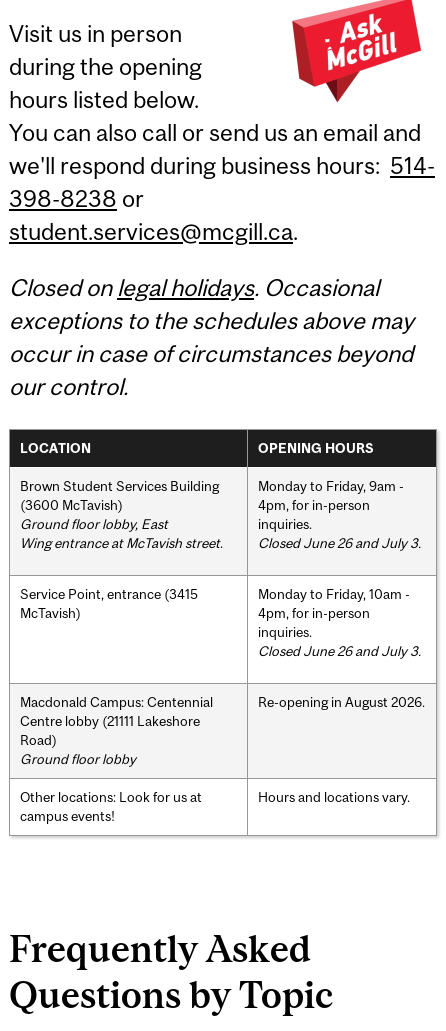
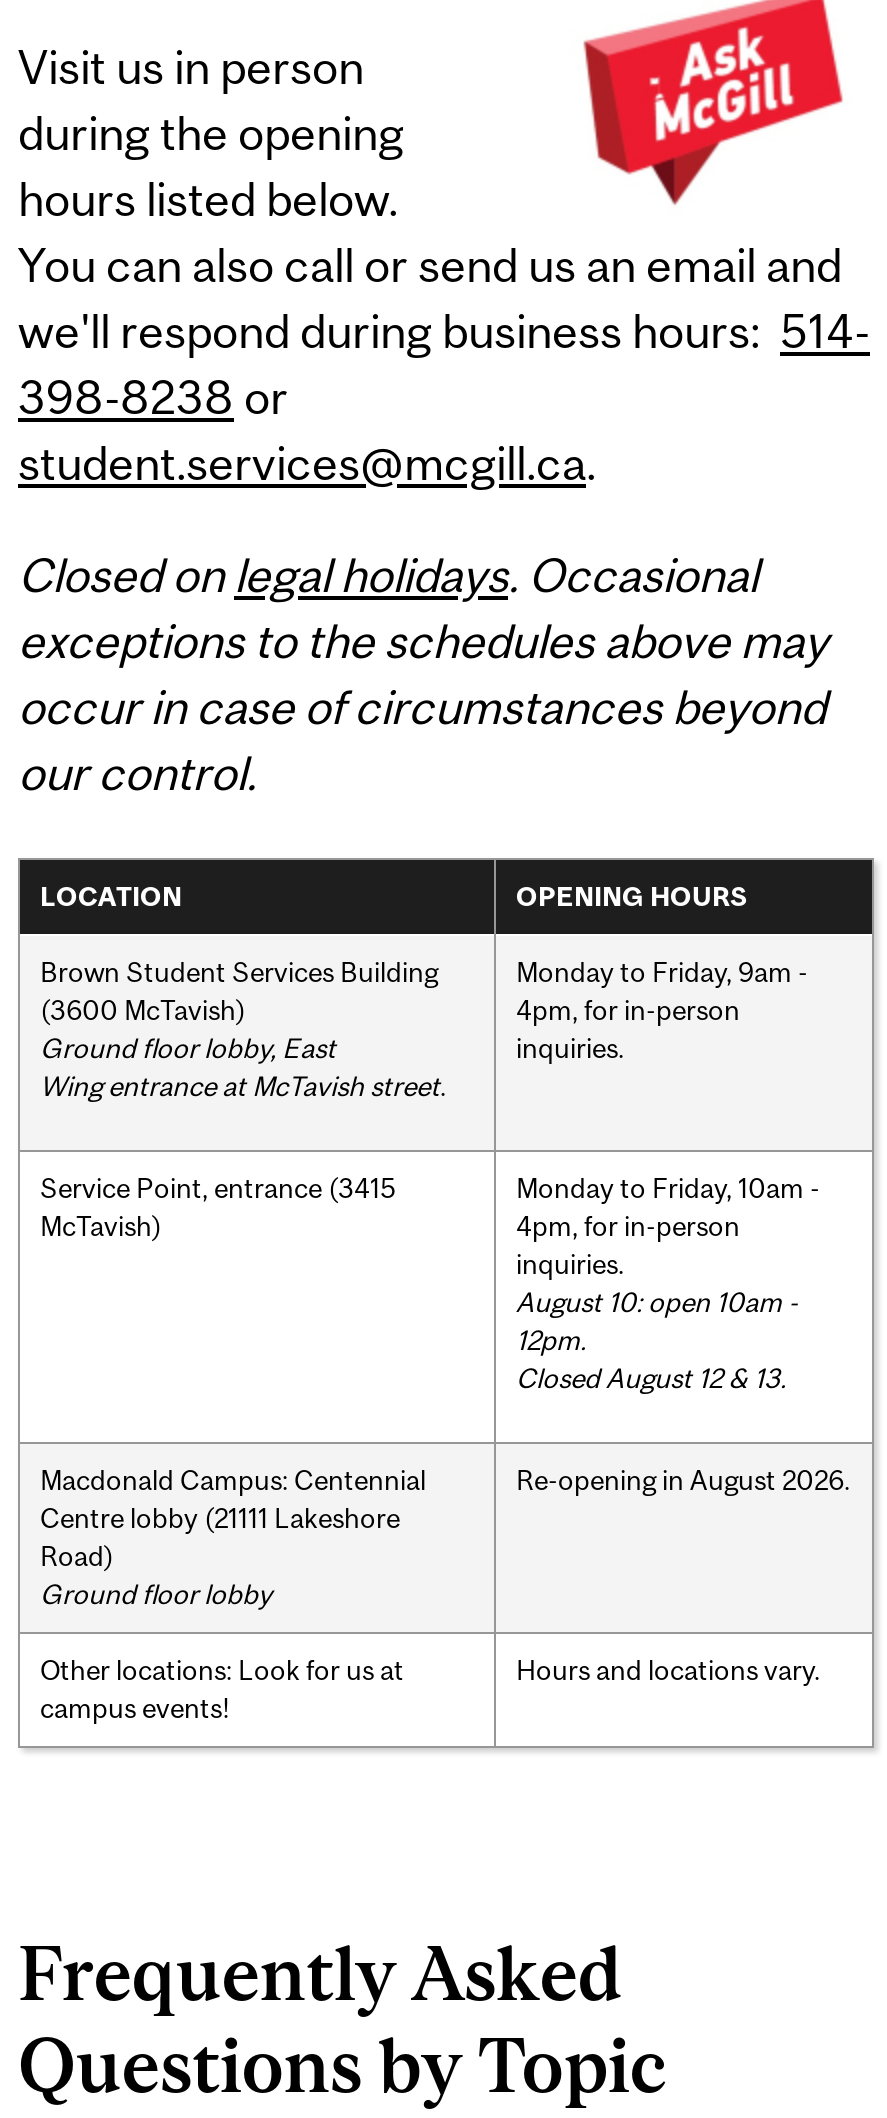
[258,535,421,551] Closed June 26 and July 3. -> none
[258,643,421,659] Closed June 26 and July 3. -> [516,1285,798,1393] August 10: open 10am - | 12pm. | Closed August 12 & 13.

